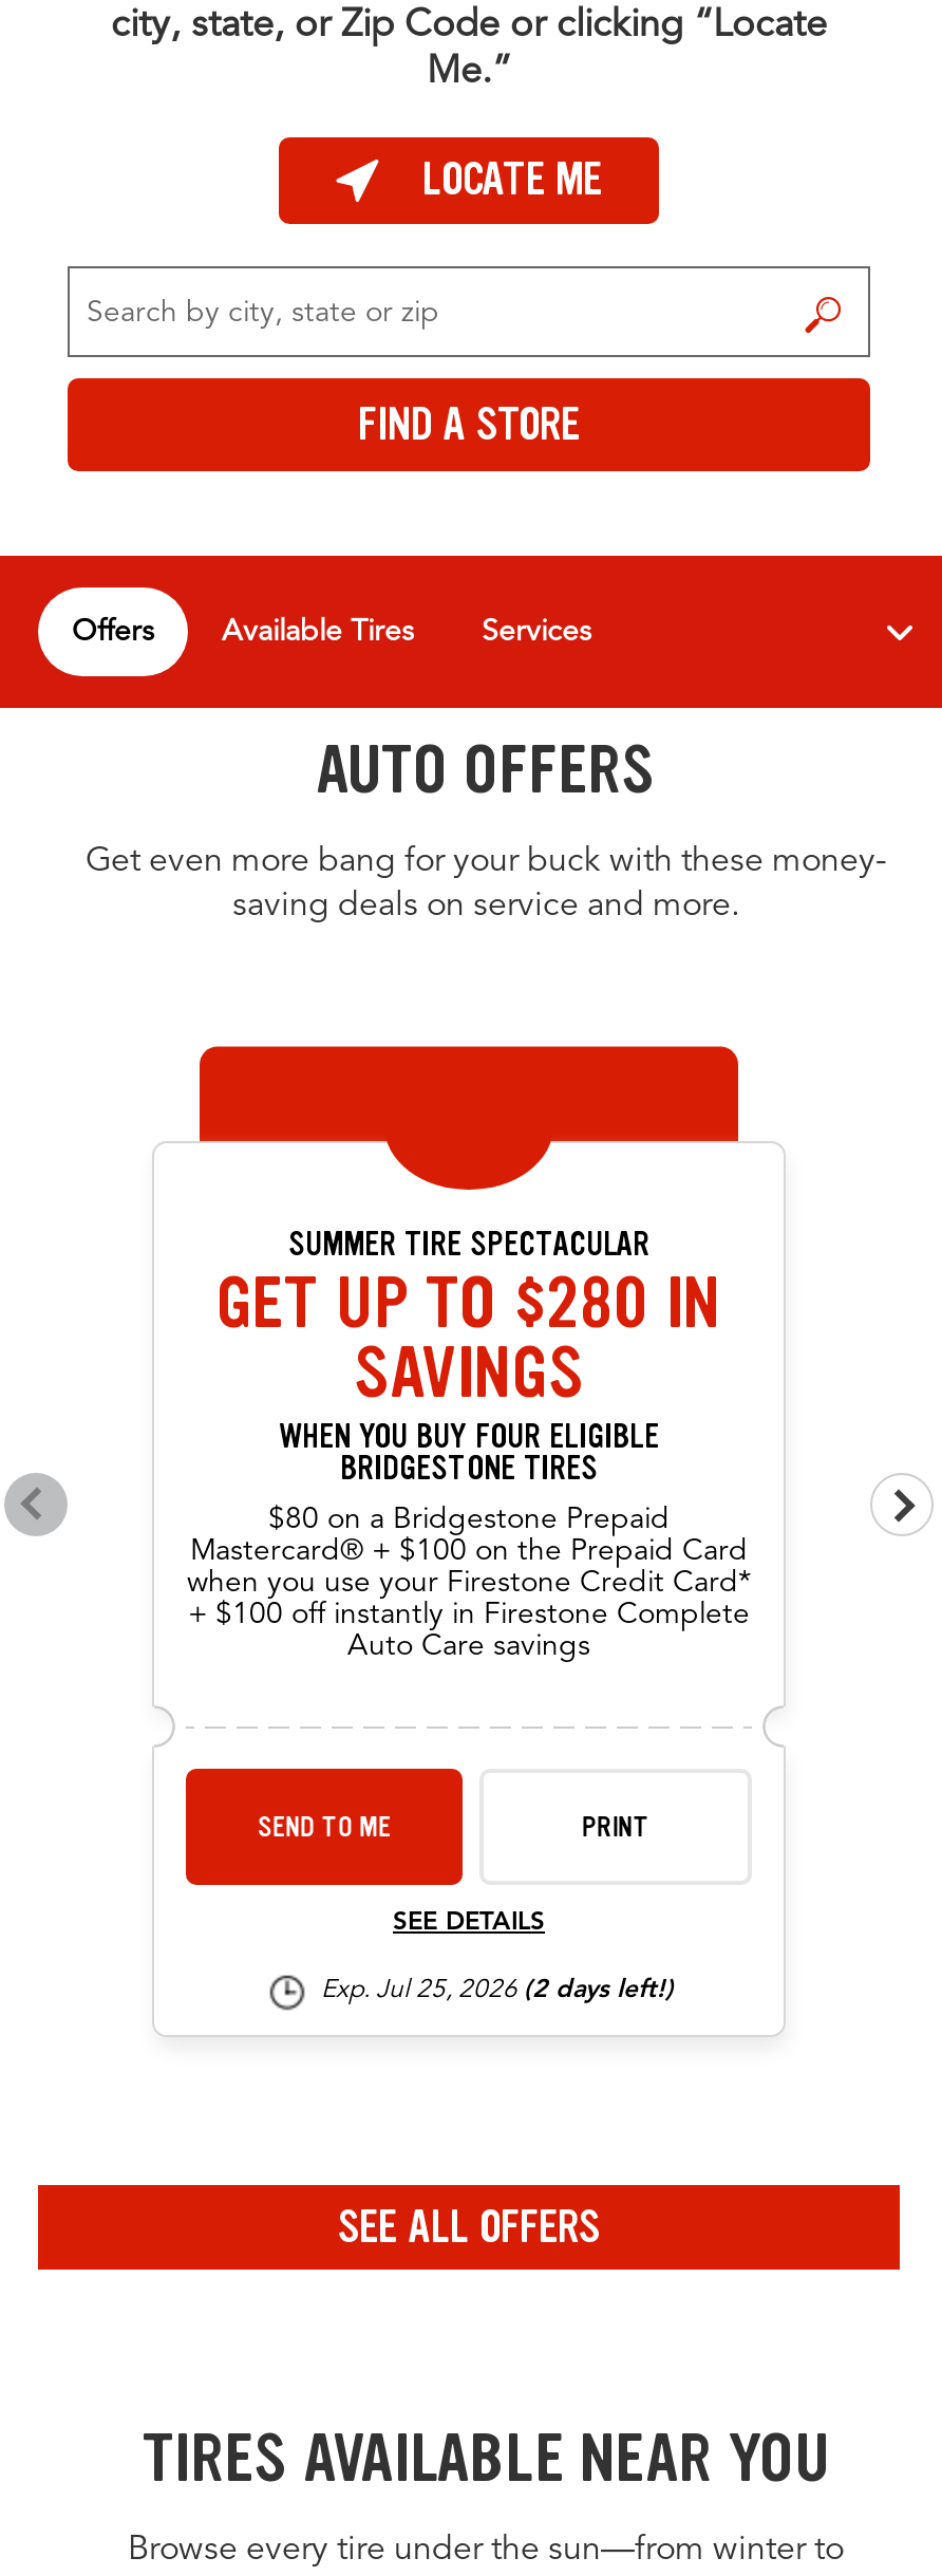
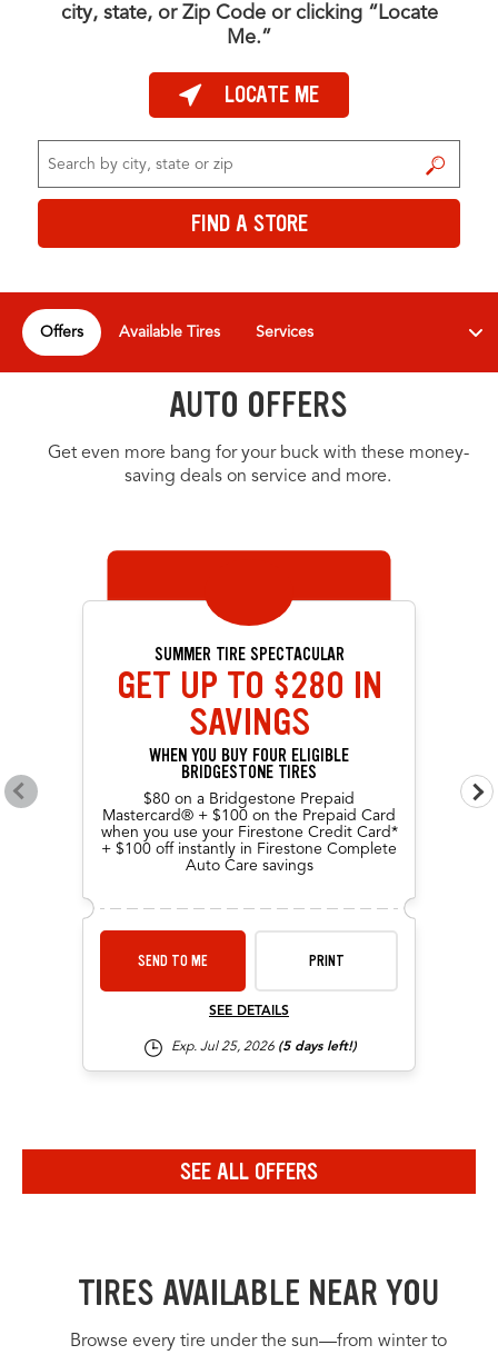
[321,1979,674,2004] Exp. Jul 25, 2026 (2 days left!) -> [171,1041,357,1054] Exp. Jul 25, 2026 (5 days left!)

